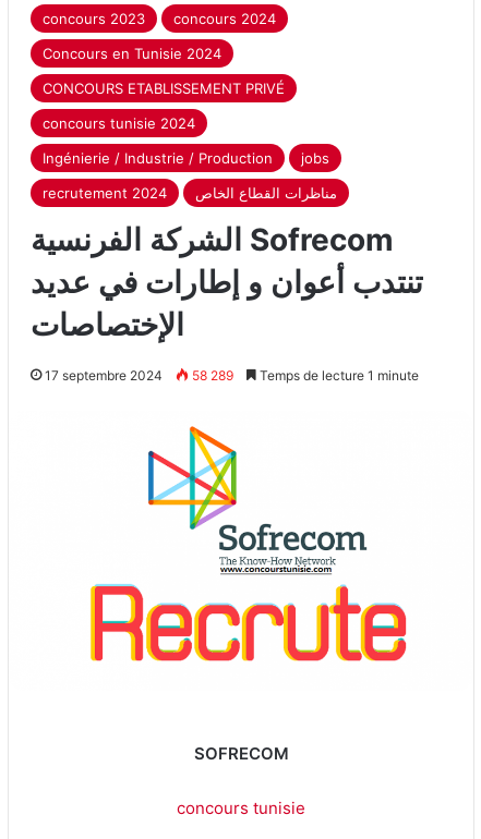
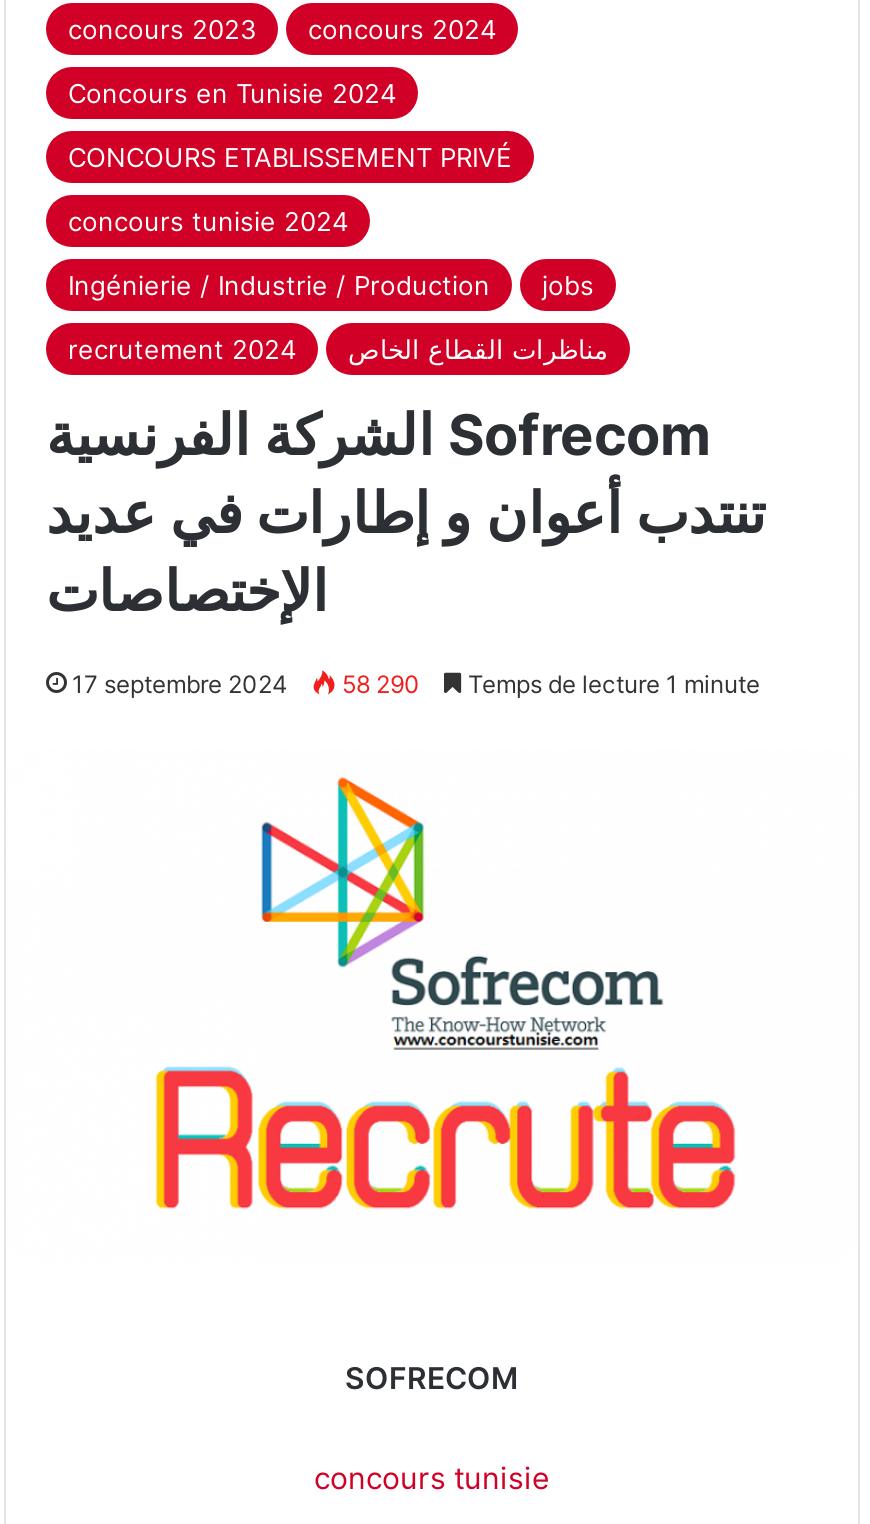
[45,367,419,384] 17 septembre 2024 58 289 Temps de lecture 1 minute -> [72,669,760,699] 17 septembre 2024 58 290 Temps de lecture 1 minute

